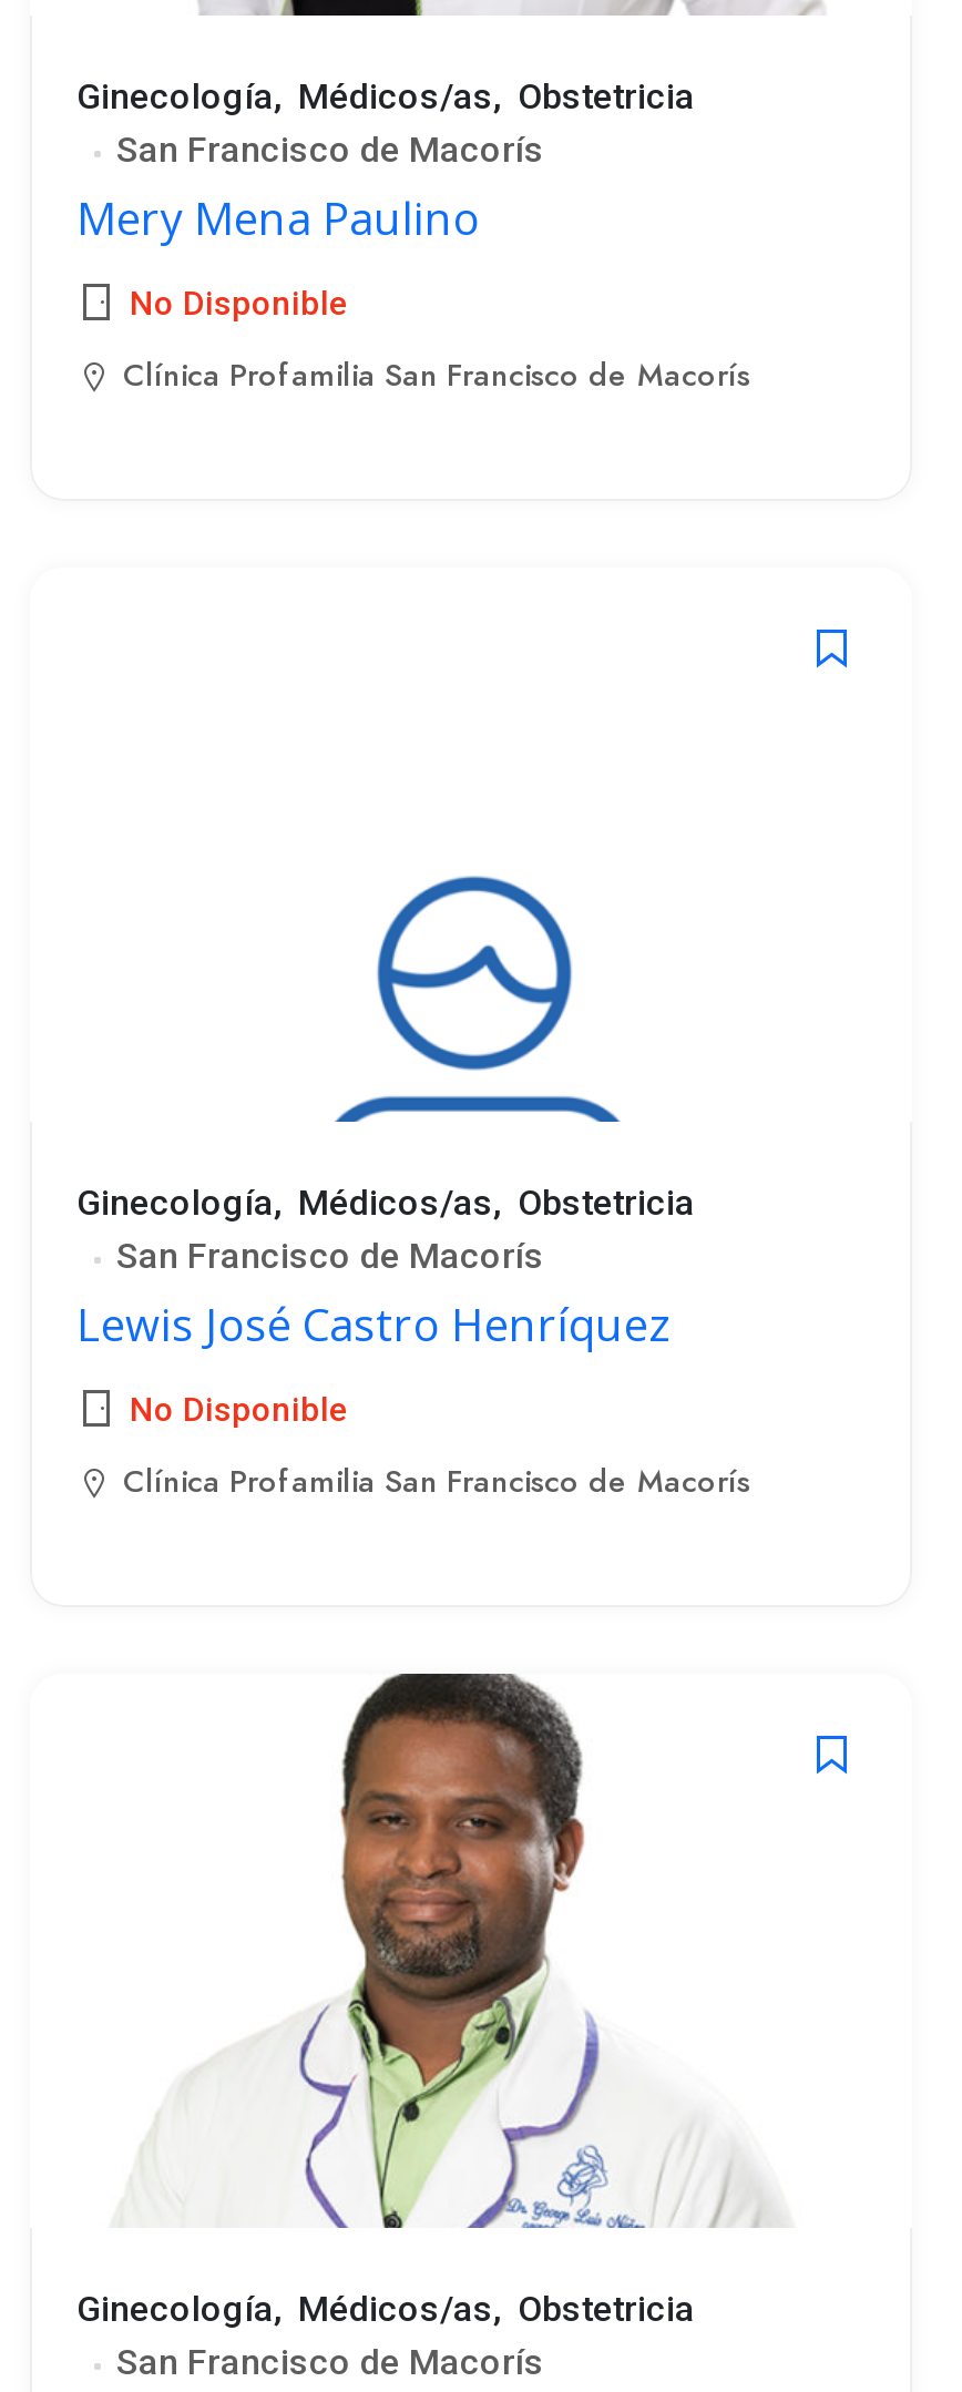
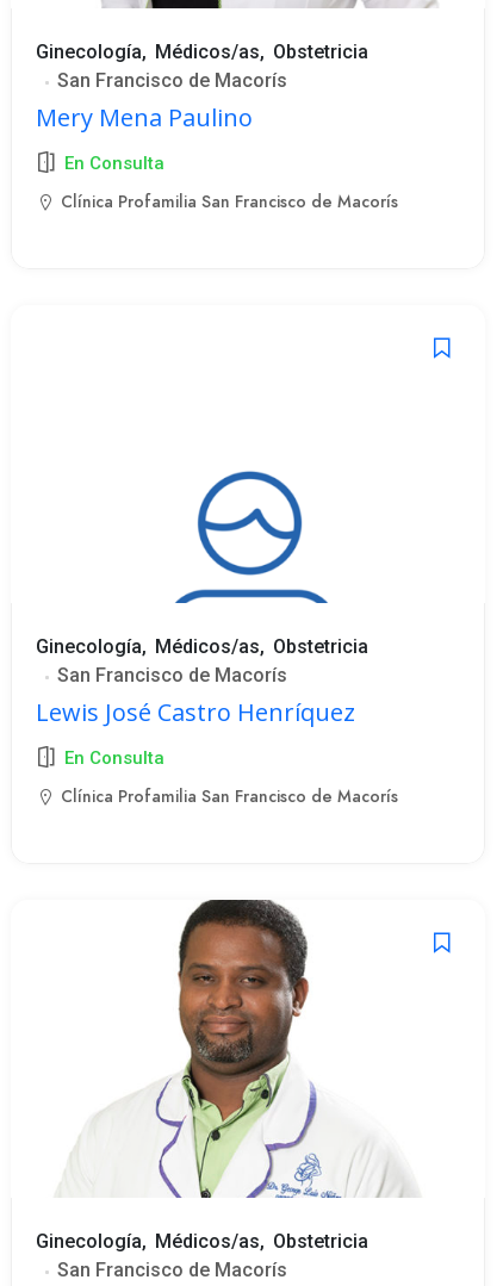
[130,283,349,323] No Disponible -> [64,152,164,174] En Consulta
[130,1389,349,1429] No Disponible -> [64,747,164,768] En Consulta

